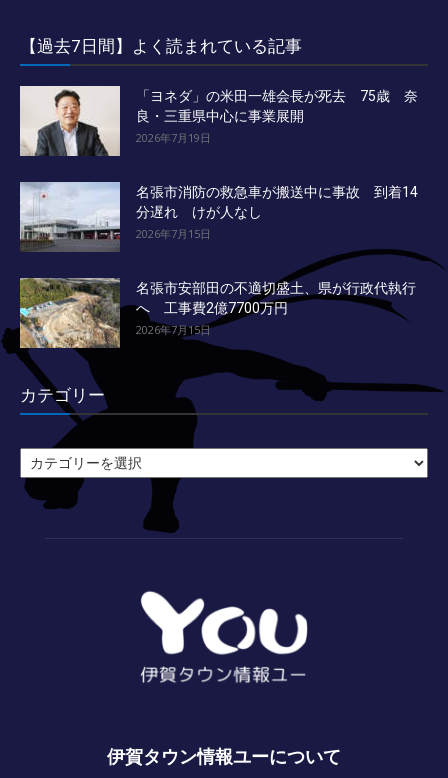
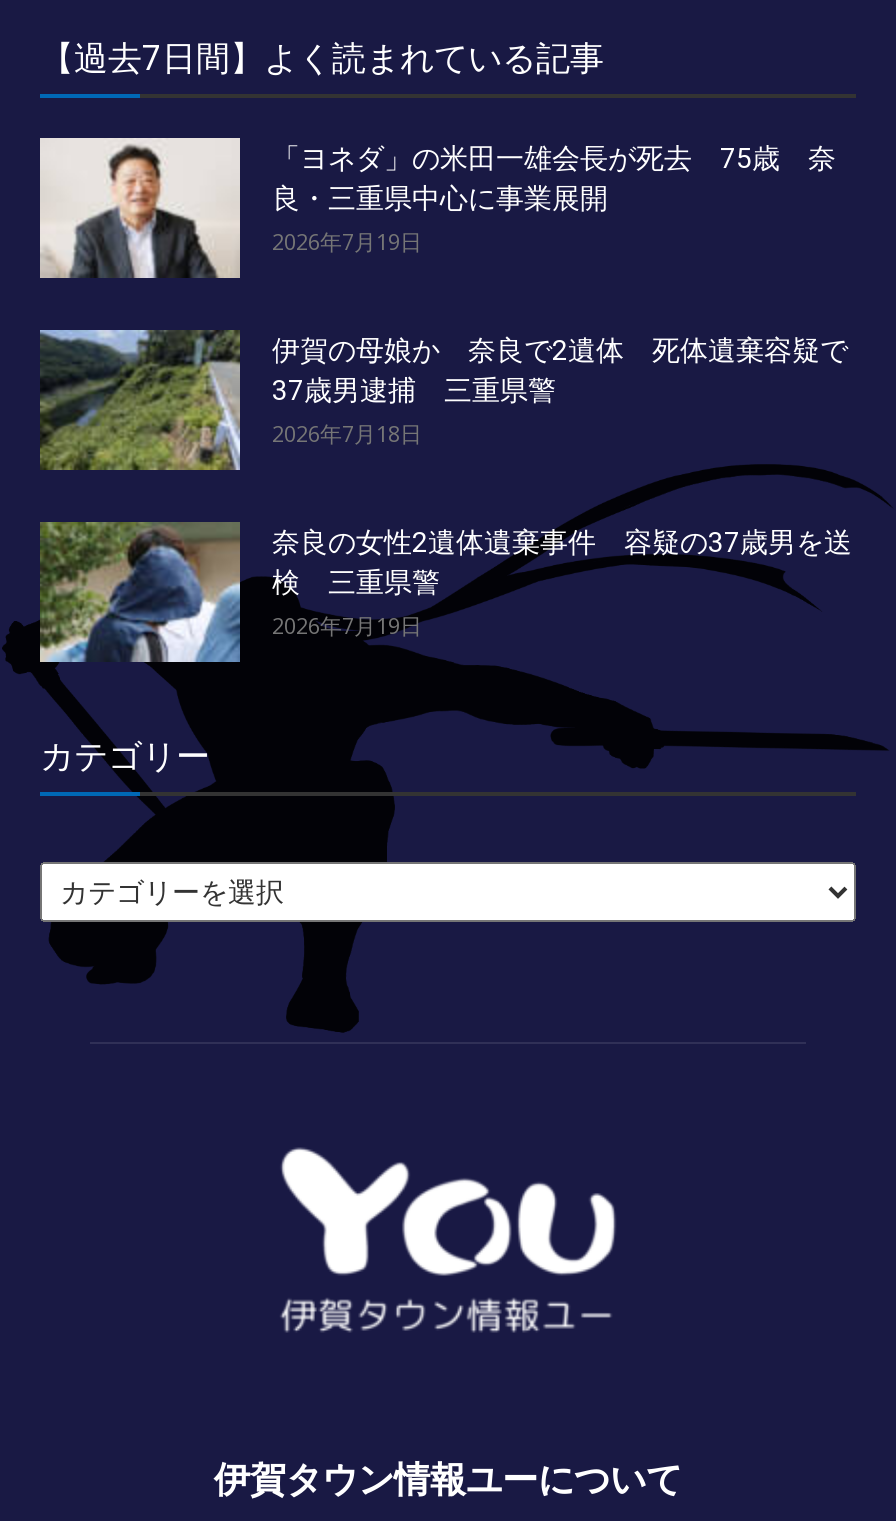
[19,181,418,252] [image] | 名張市消防の救急車が搬送中に事故 到着14 | 分遅れ けが人なし | 2026年7月15日 -> [40,330,848,470] [image] | 伊賀の母娘か 奈良で2遺体 死体遺棄容疑で | 37歳男逮捕 三重県警 | 2026年7月18日
[19,277,416,349] [image] | 名張市安部田の不適切盛土、県が行政代執行 | へ 工事費2億7700万円 | 2026年7月15日 -> [40,522,852,664] [image] | 奈良の女性2遺体遺棄事件 容疑の37歳男を送 | 検 三重県警 | 2026年7月19日

